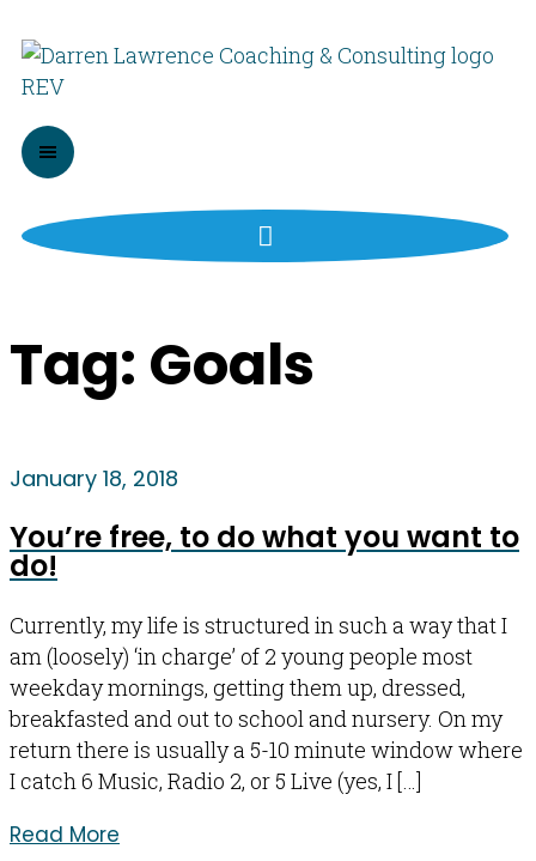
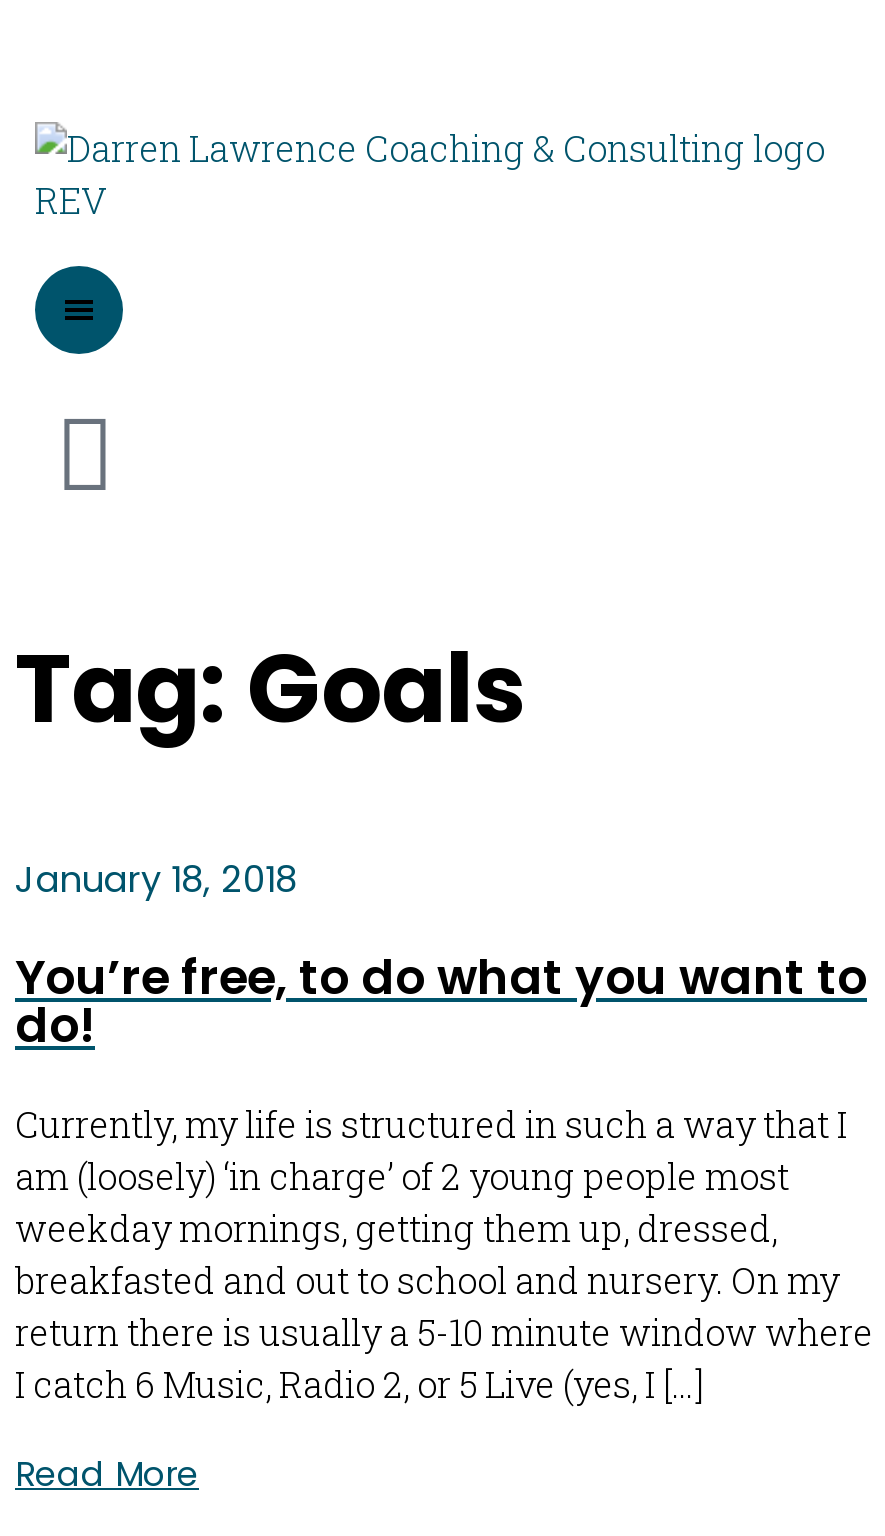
[20,208,510,263] [image] -> none

